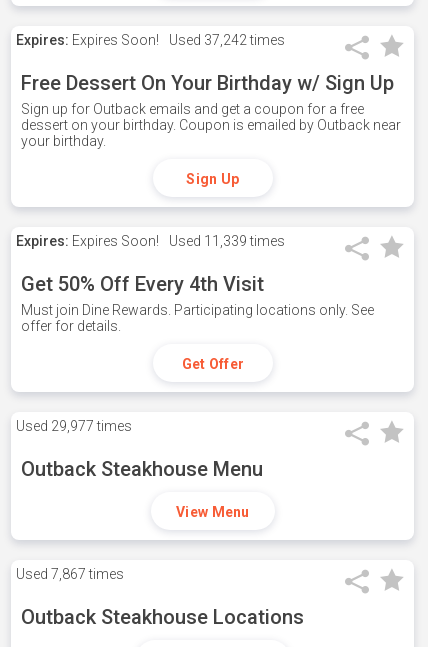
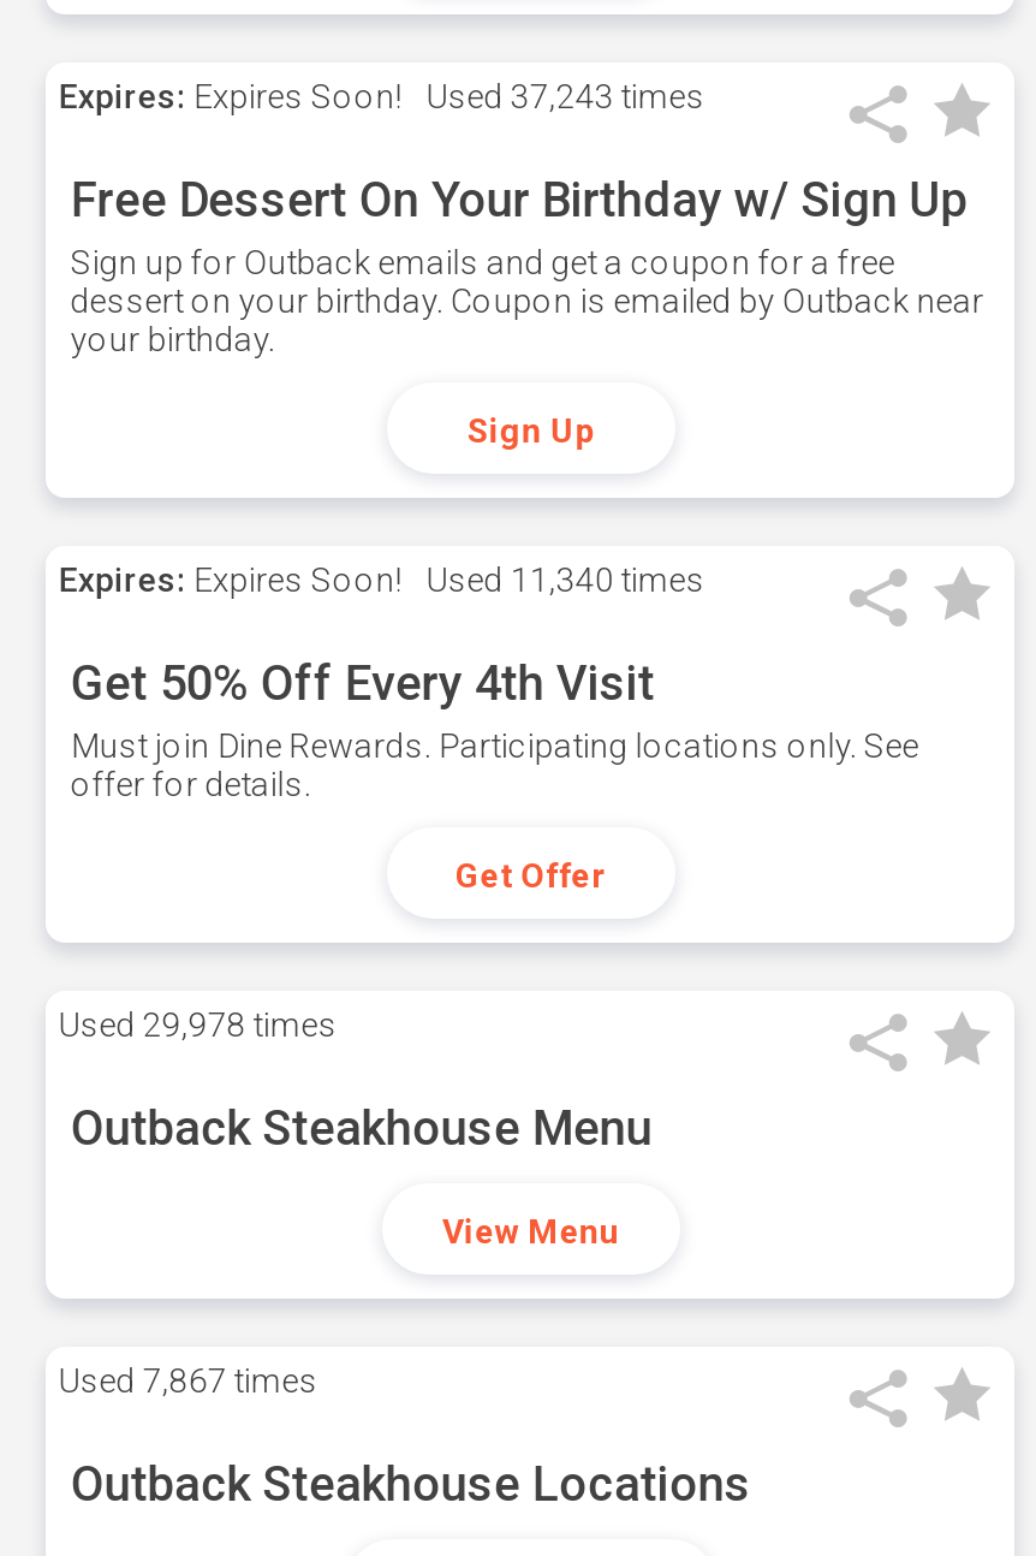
[16,32,285,48] Expires: Expires Soon! Used 37,242 times -> [59,77,705,115] Expires: Expires Soon! Used 37,243 times
[16,233,285,249] Expires: Expires Soon! Used 11,339 times -> [59,560,705,599] Expires: Expires Soon! Used 11,340 times
[16,418,132,434] Used 29,977 times -> [59,1005,337,1044] Used 29,978 times

